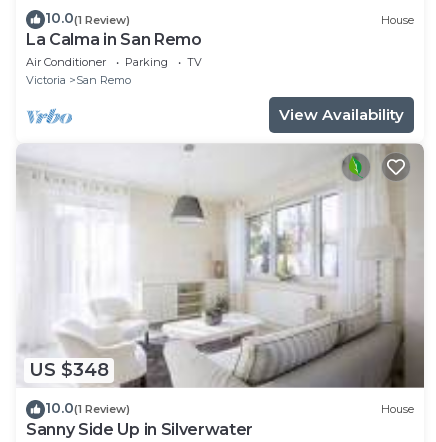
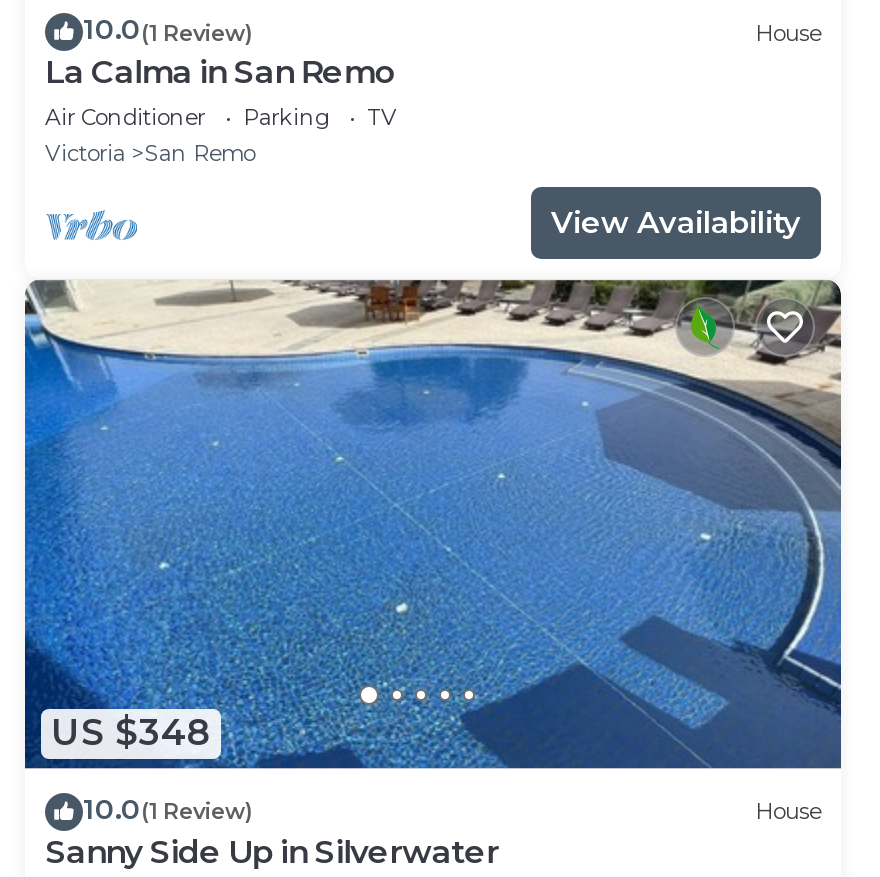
[16,144,425,388] [image] -> [23,279,843,771] [image]

